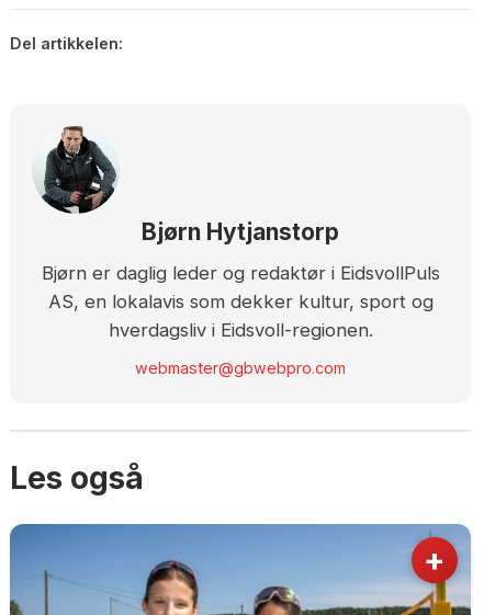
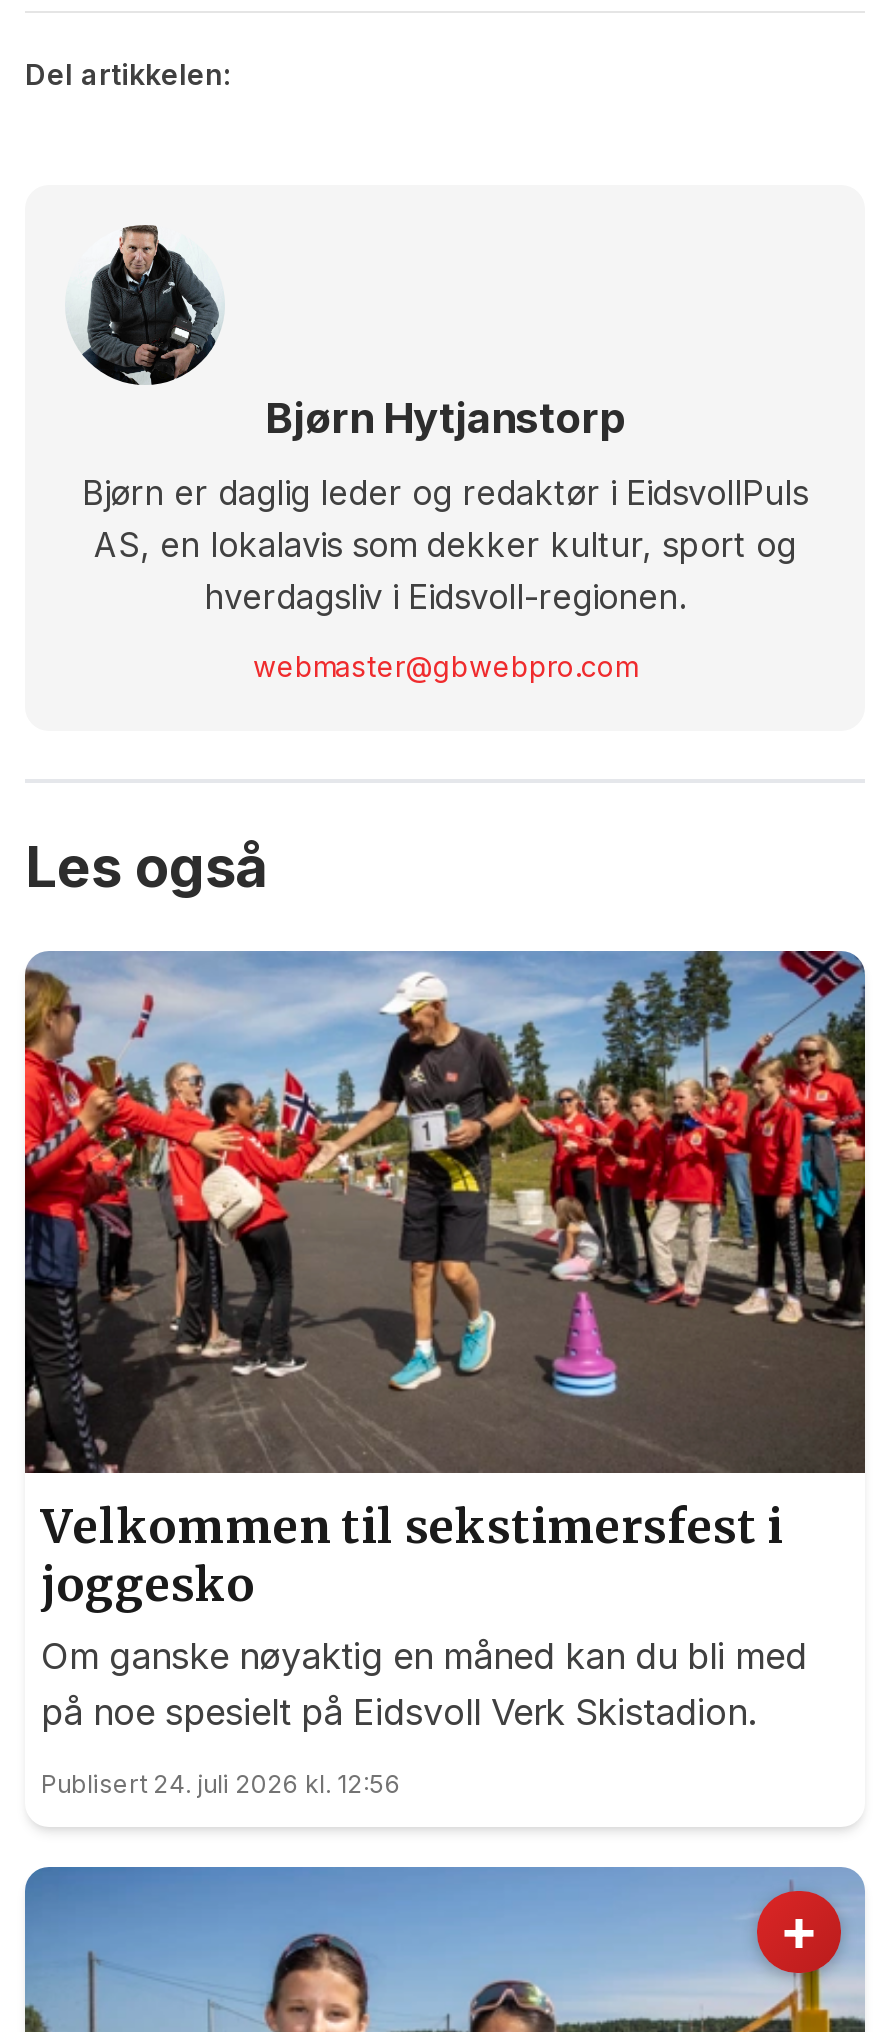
none -> [23,949,867,1798] [image] | Velkommen til sekstimersfest i | joggesko | Om ganske nøyaktig en måned kan du bli med | på noe spesielt på Eidsvoll Verk Skistadion. | Publisert 24. juli 2026 kl. 12:56

